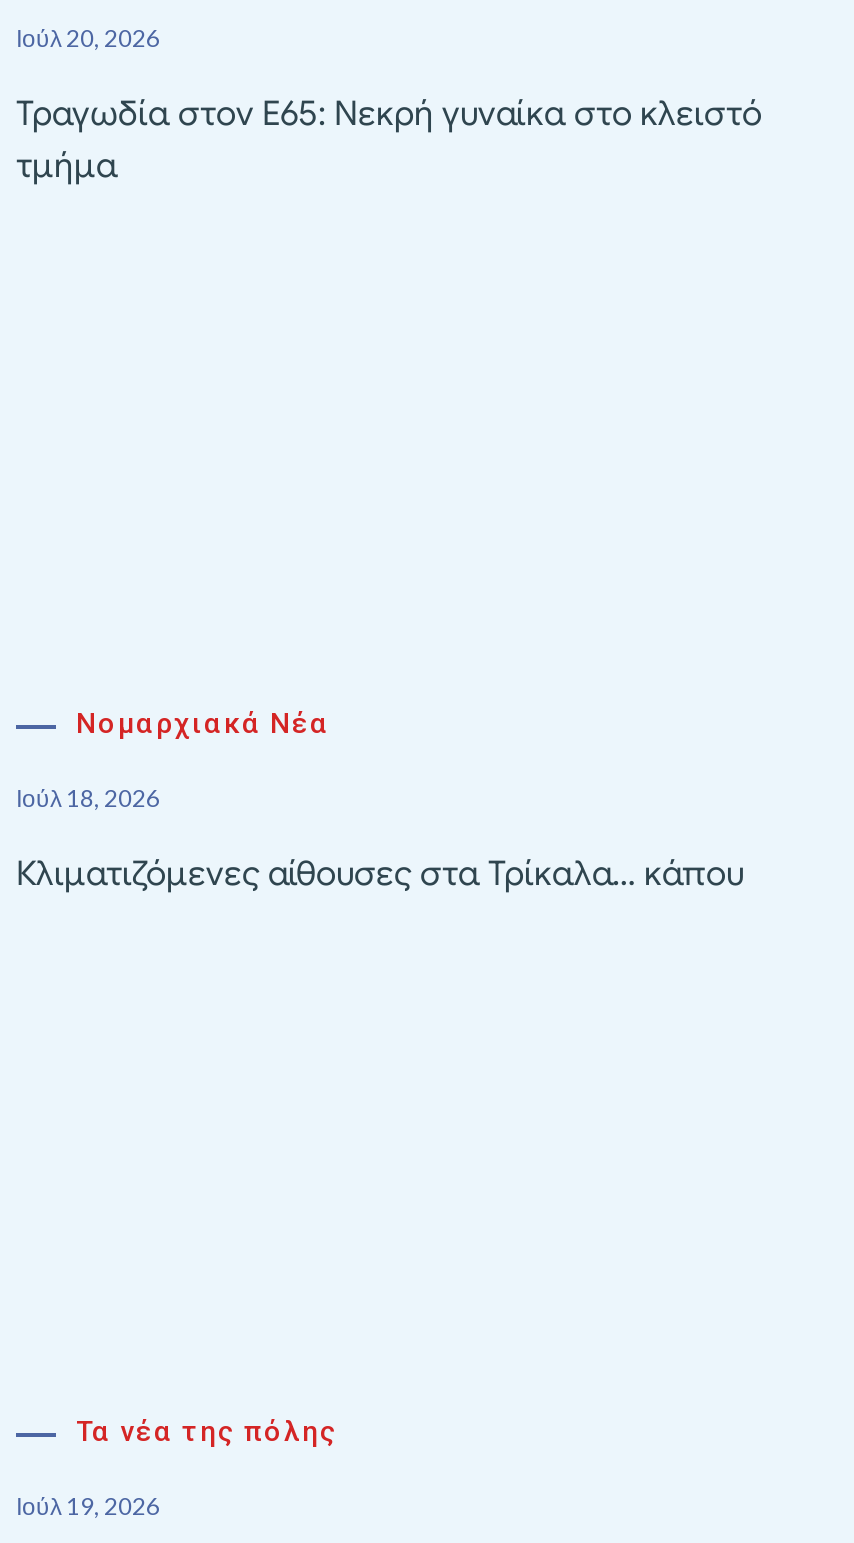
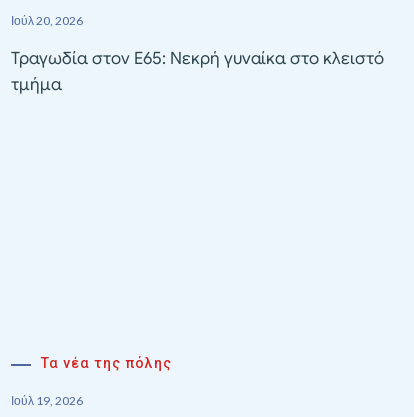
[16,708,744,896] Νομαρχιακά Νέα | Ιούλ 18, 2026 | Κλιματιζόμενες αίθουσες στα Τρίκαλα… κάπου -> none

